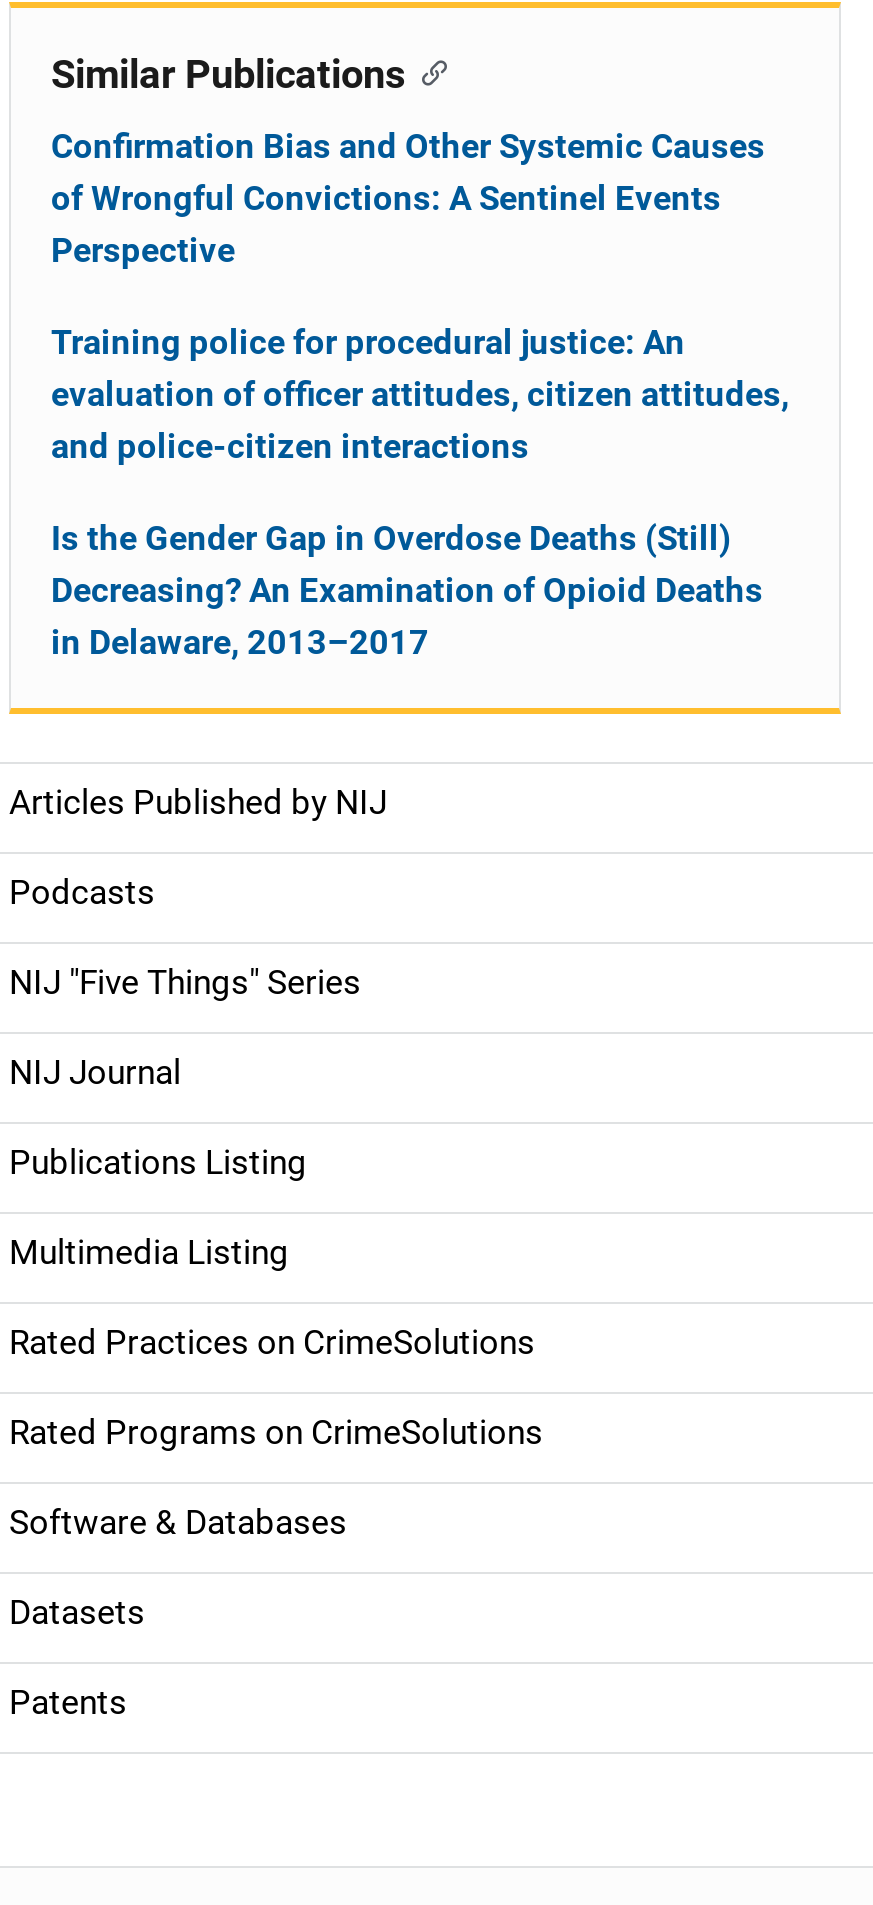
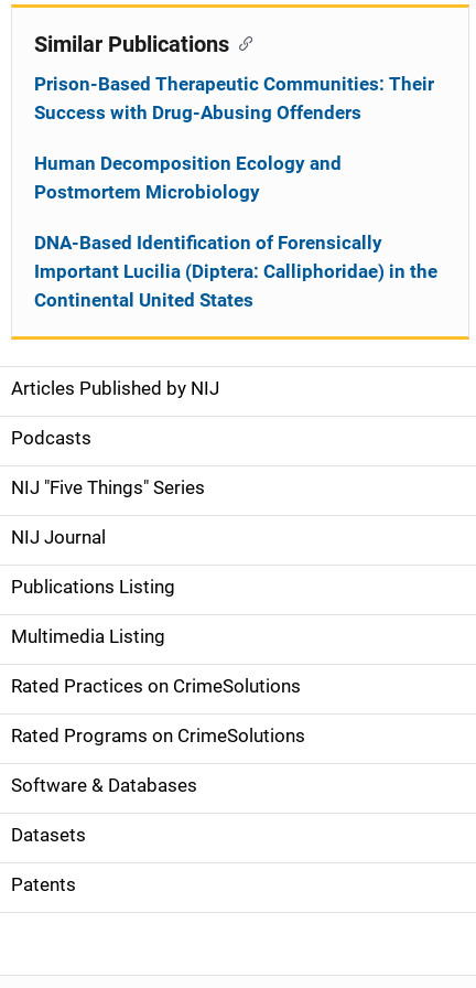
[51,126,765,270] Confirmation Bias and Other Systemic Causes | of Wrongful Convictions: A Sentinel Events | Perspective -> [34,73,434,123] Prison-Based Therapeutic Communities: Their | Success with Drug-Abusing Offenders
[51,322,789,466] Training police for procedural justice: An | evaluation of officer attitudes, citizen attitudes, | and police-citizen interactions -> [34,152,342,203] Human Decomposition Ecology and | Postmortem Microbiology
[51,518,763,662] Is the Gender Gap in Overdose Deaths (Still) | Decreasing? An Examination of Opioid Deaths | in Delaware, 2013–2017 -> [34,232,437,311] DNA-Based Identification of Forensically | Important Lucilia (Diptera: Calliphoridae) in the | Continental United States

